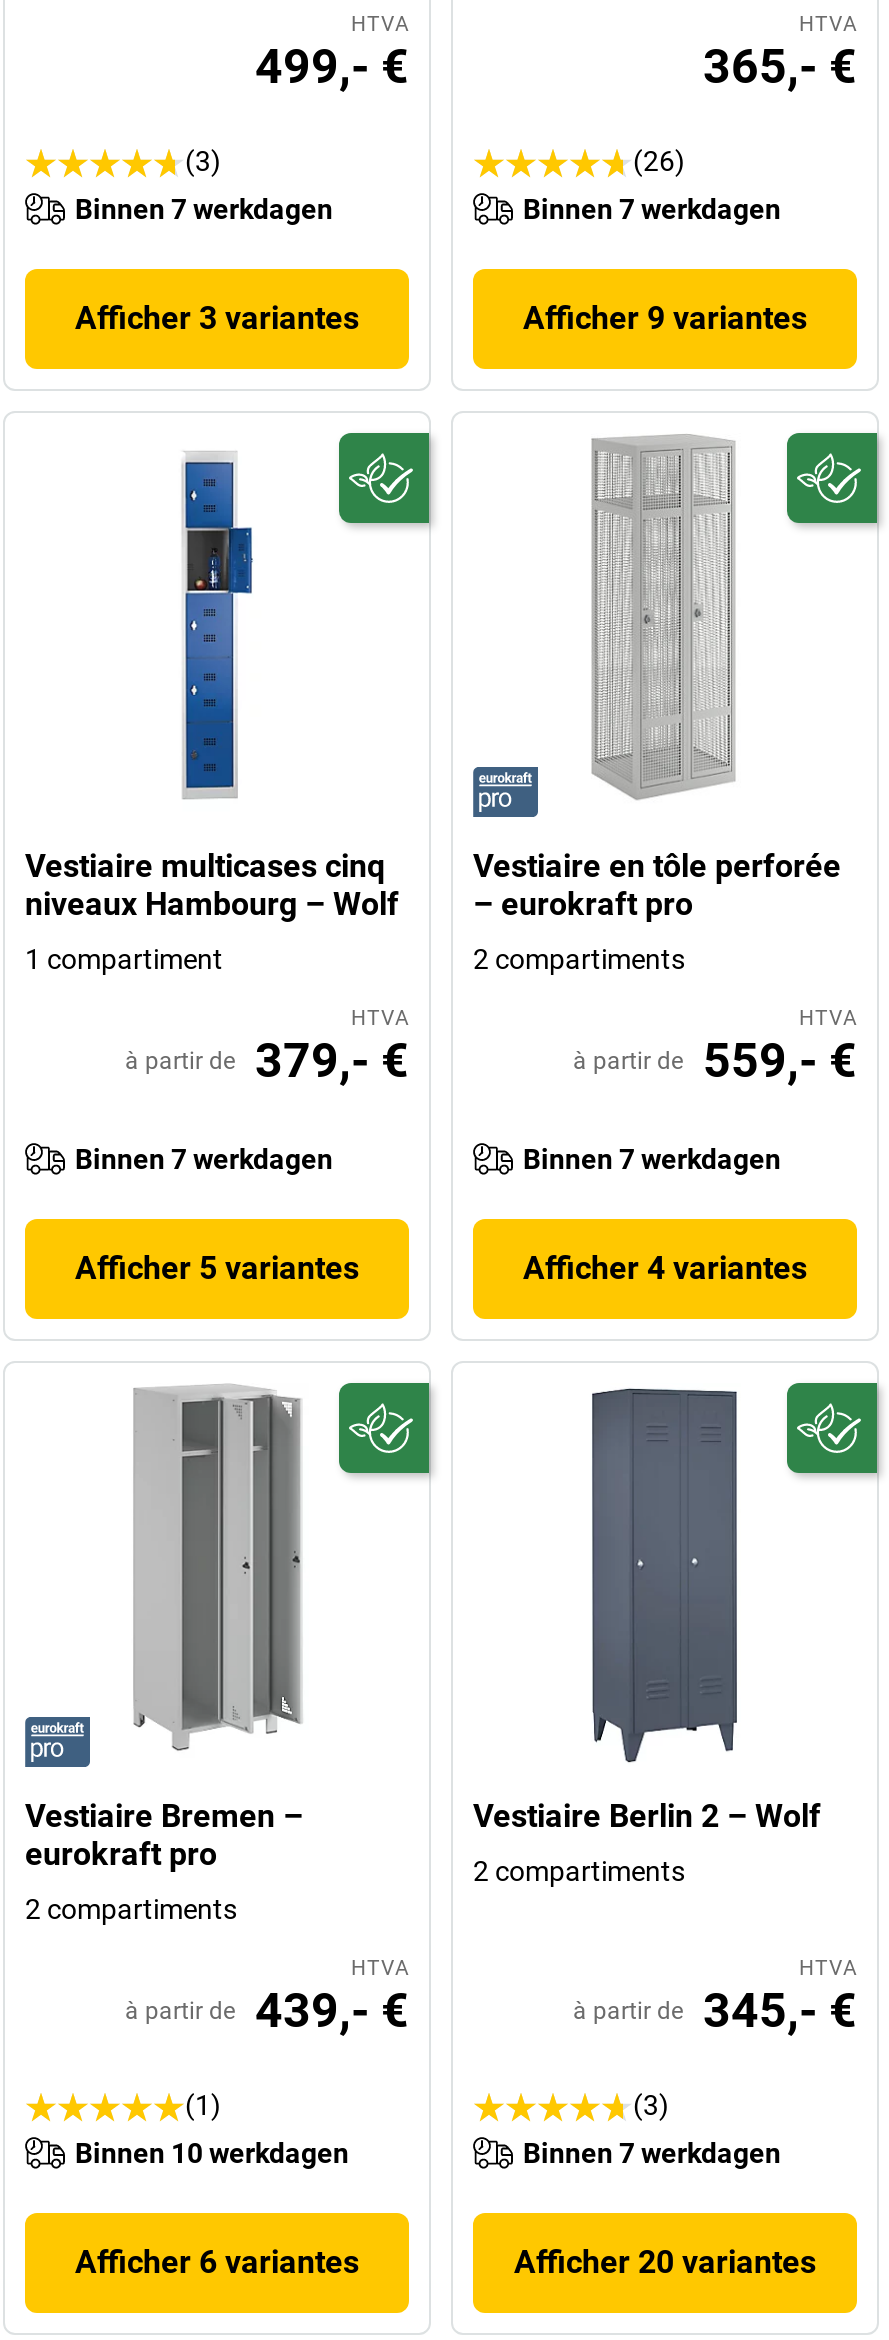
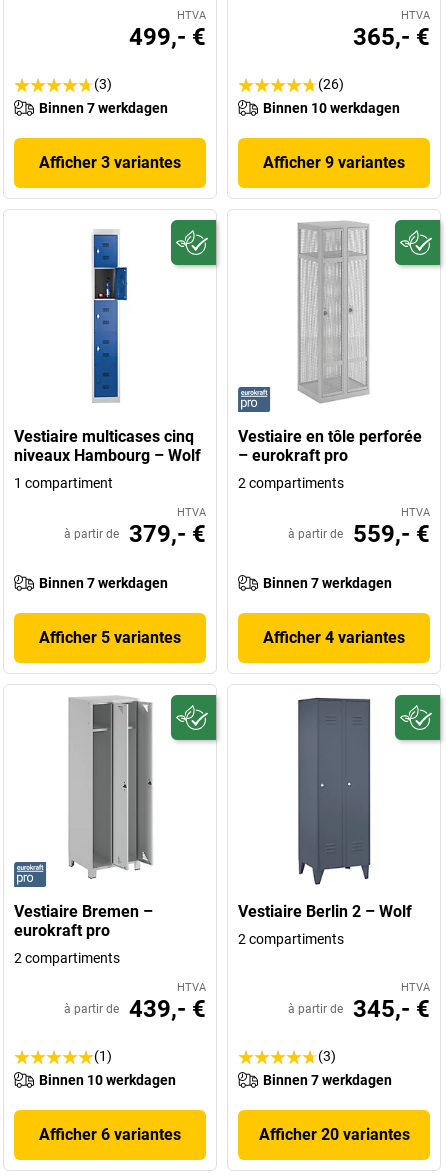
[523,193,781,225] Binnen 7 werkdagen -> [263,100,400,116] Binnen 10 werkdagen

